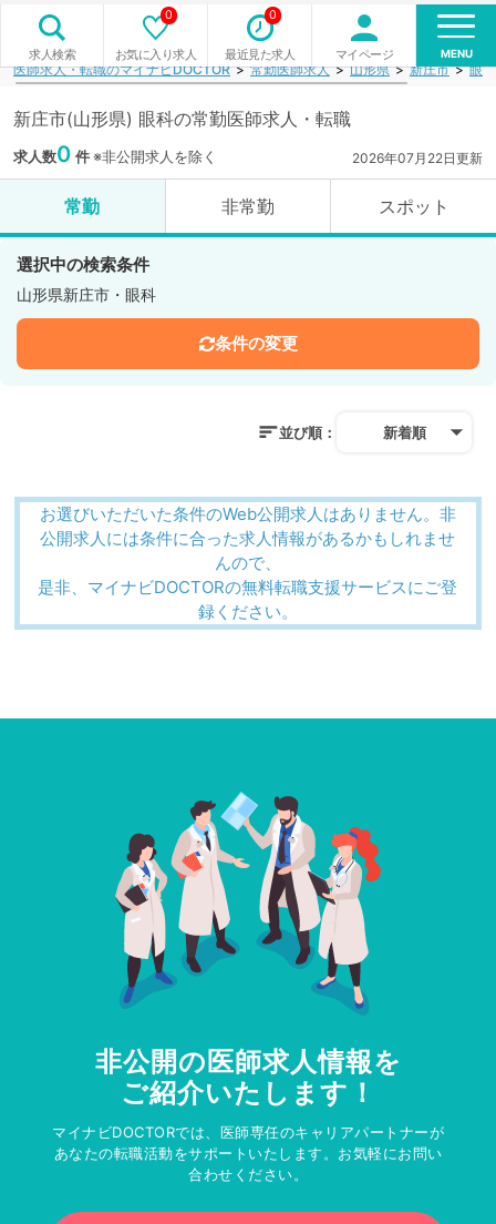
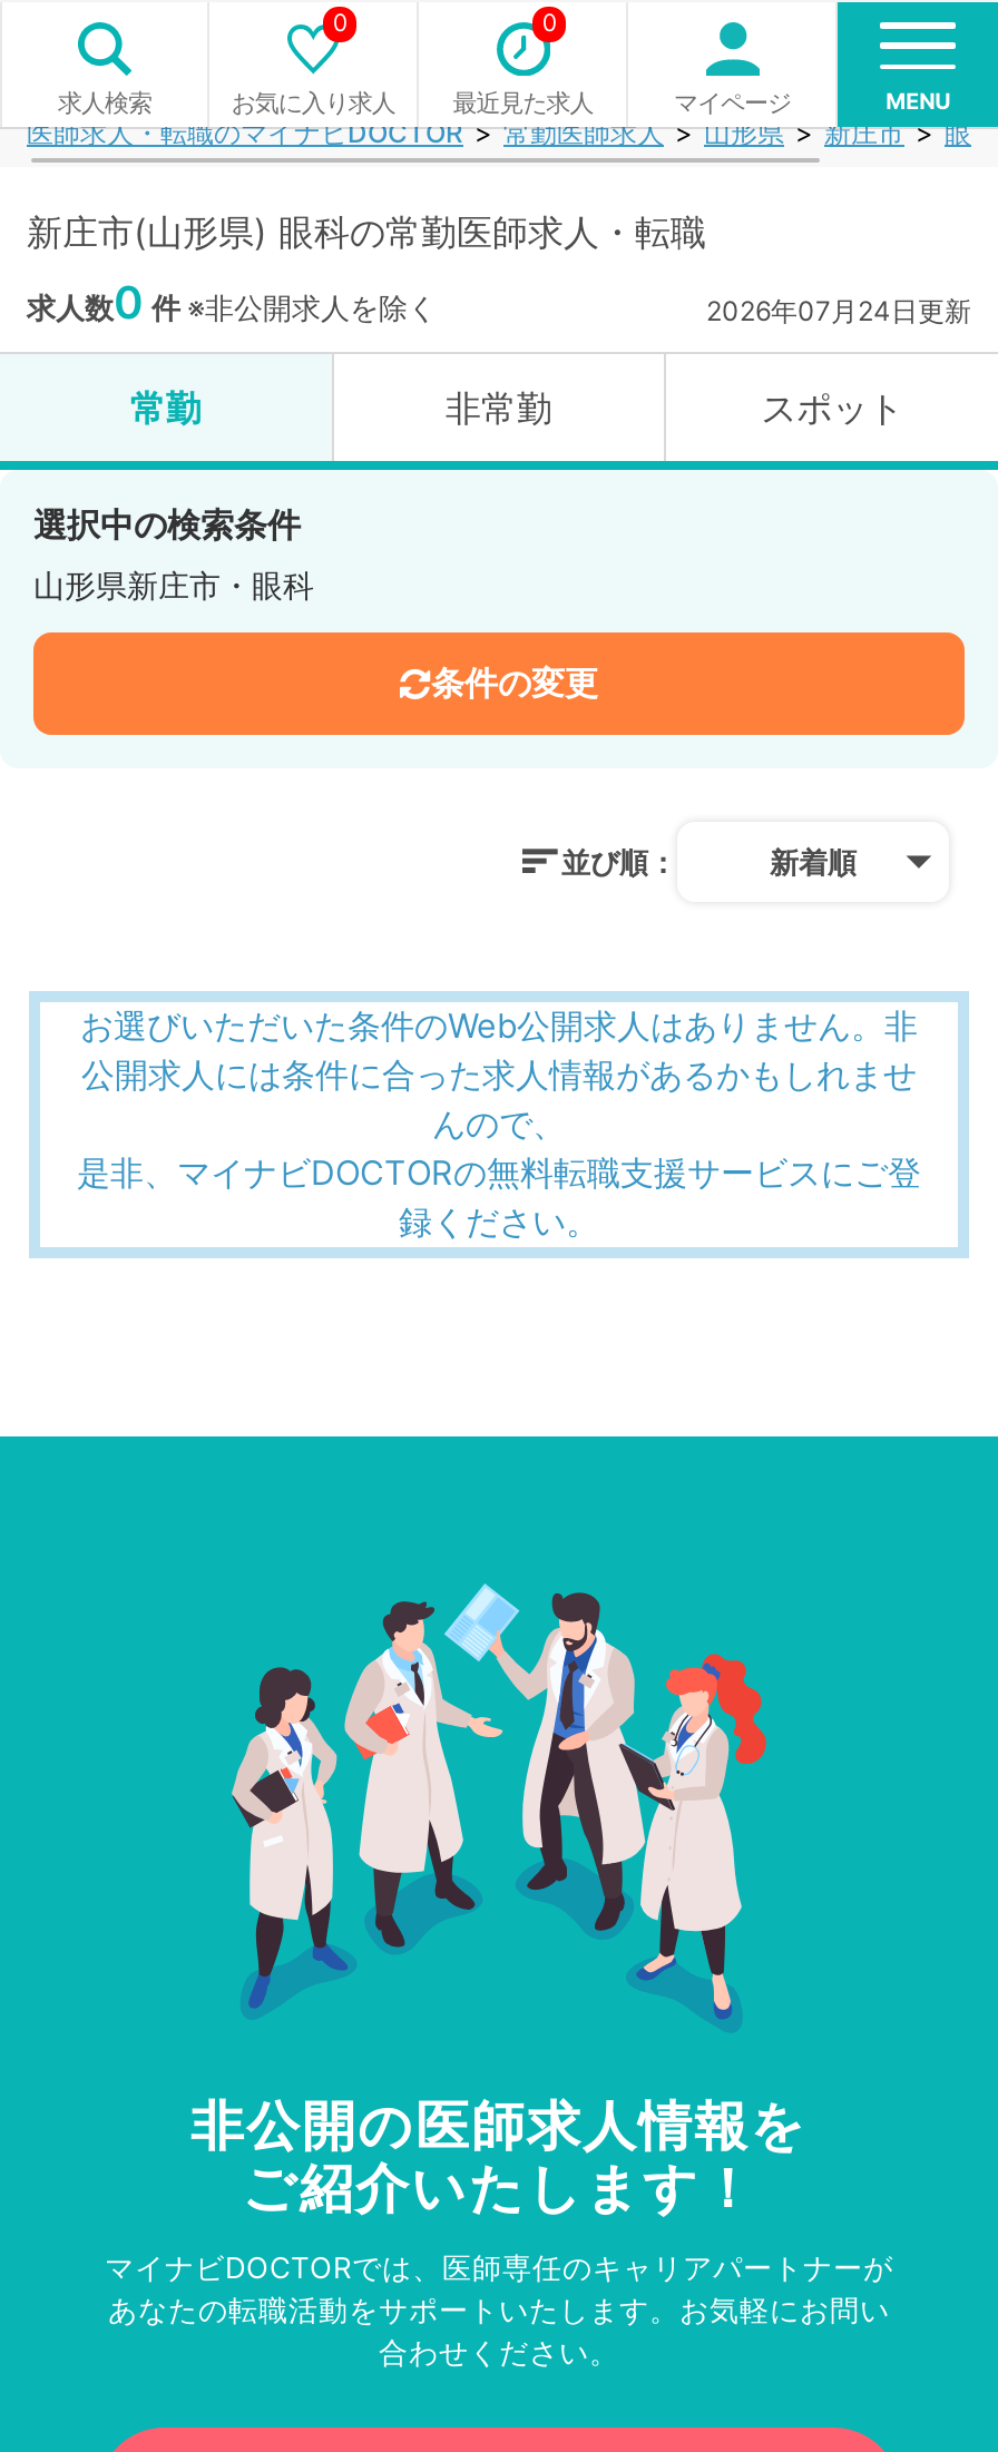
[352,150,483,166] 2026年07月22日更新 -> [706,294,971,327] 2026年07月24日更新

